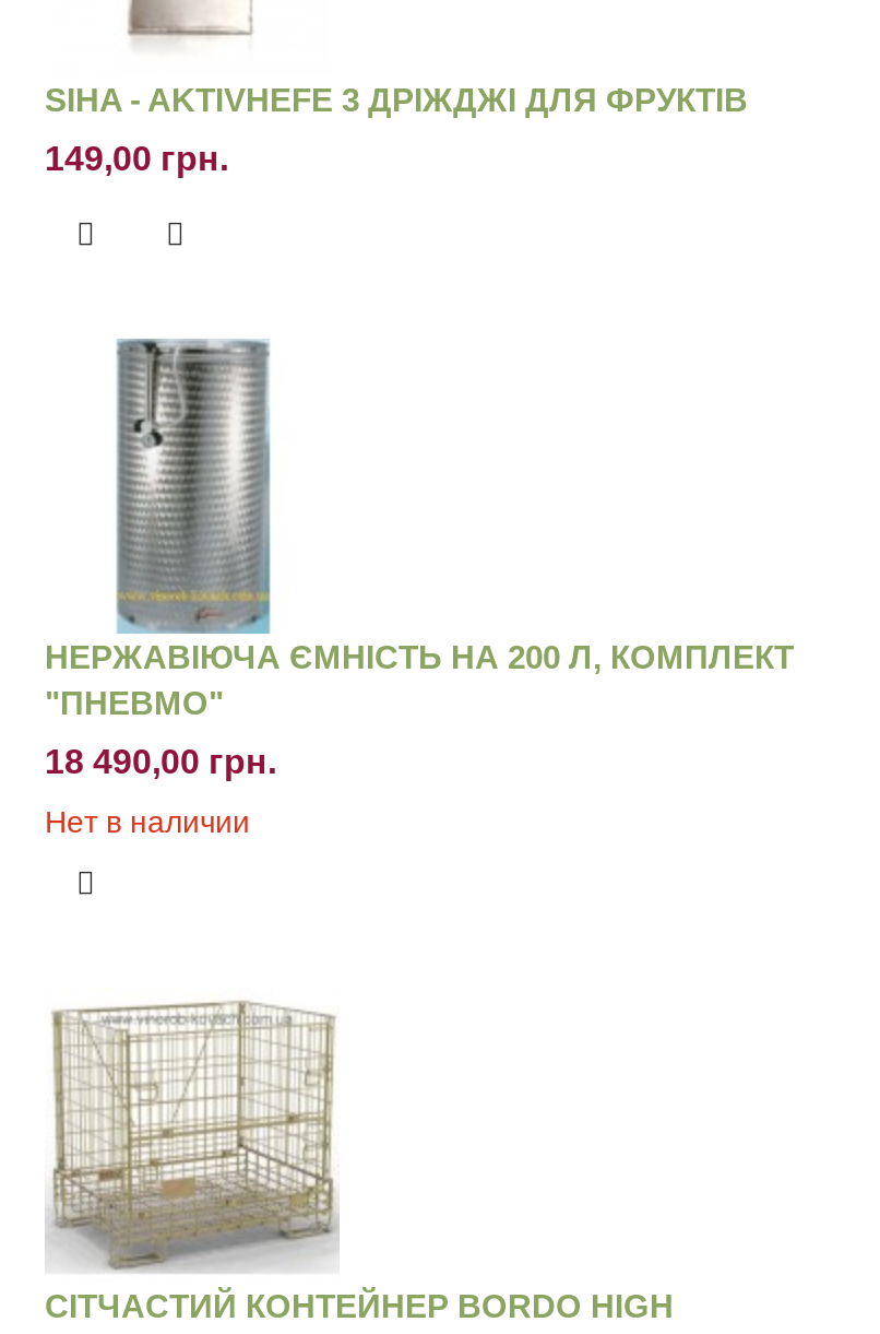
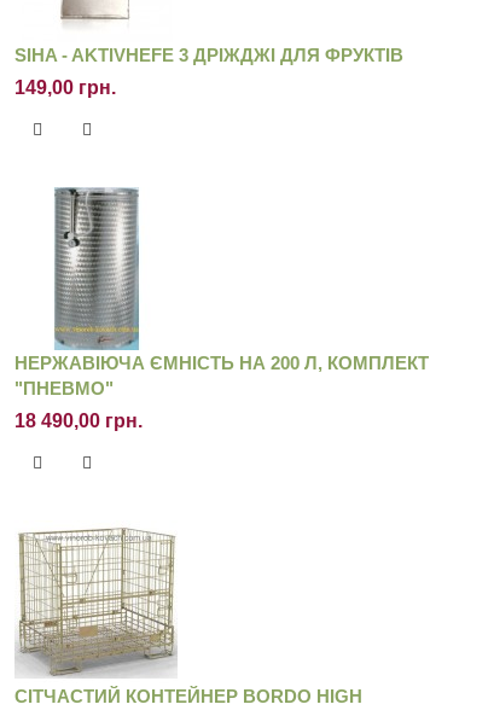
[45,804,250,839] Нет в наличии -> none

